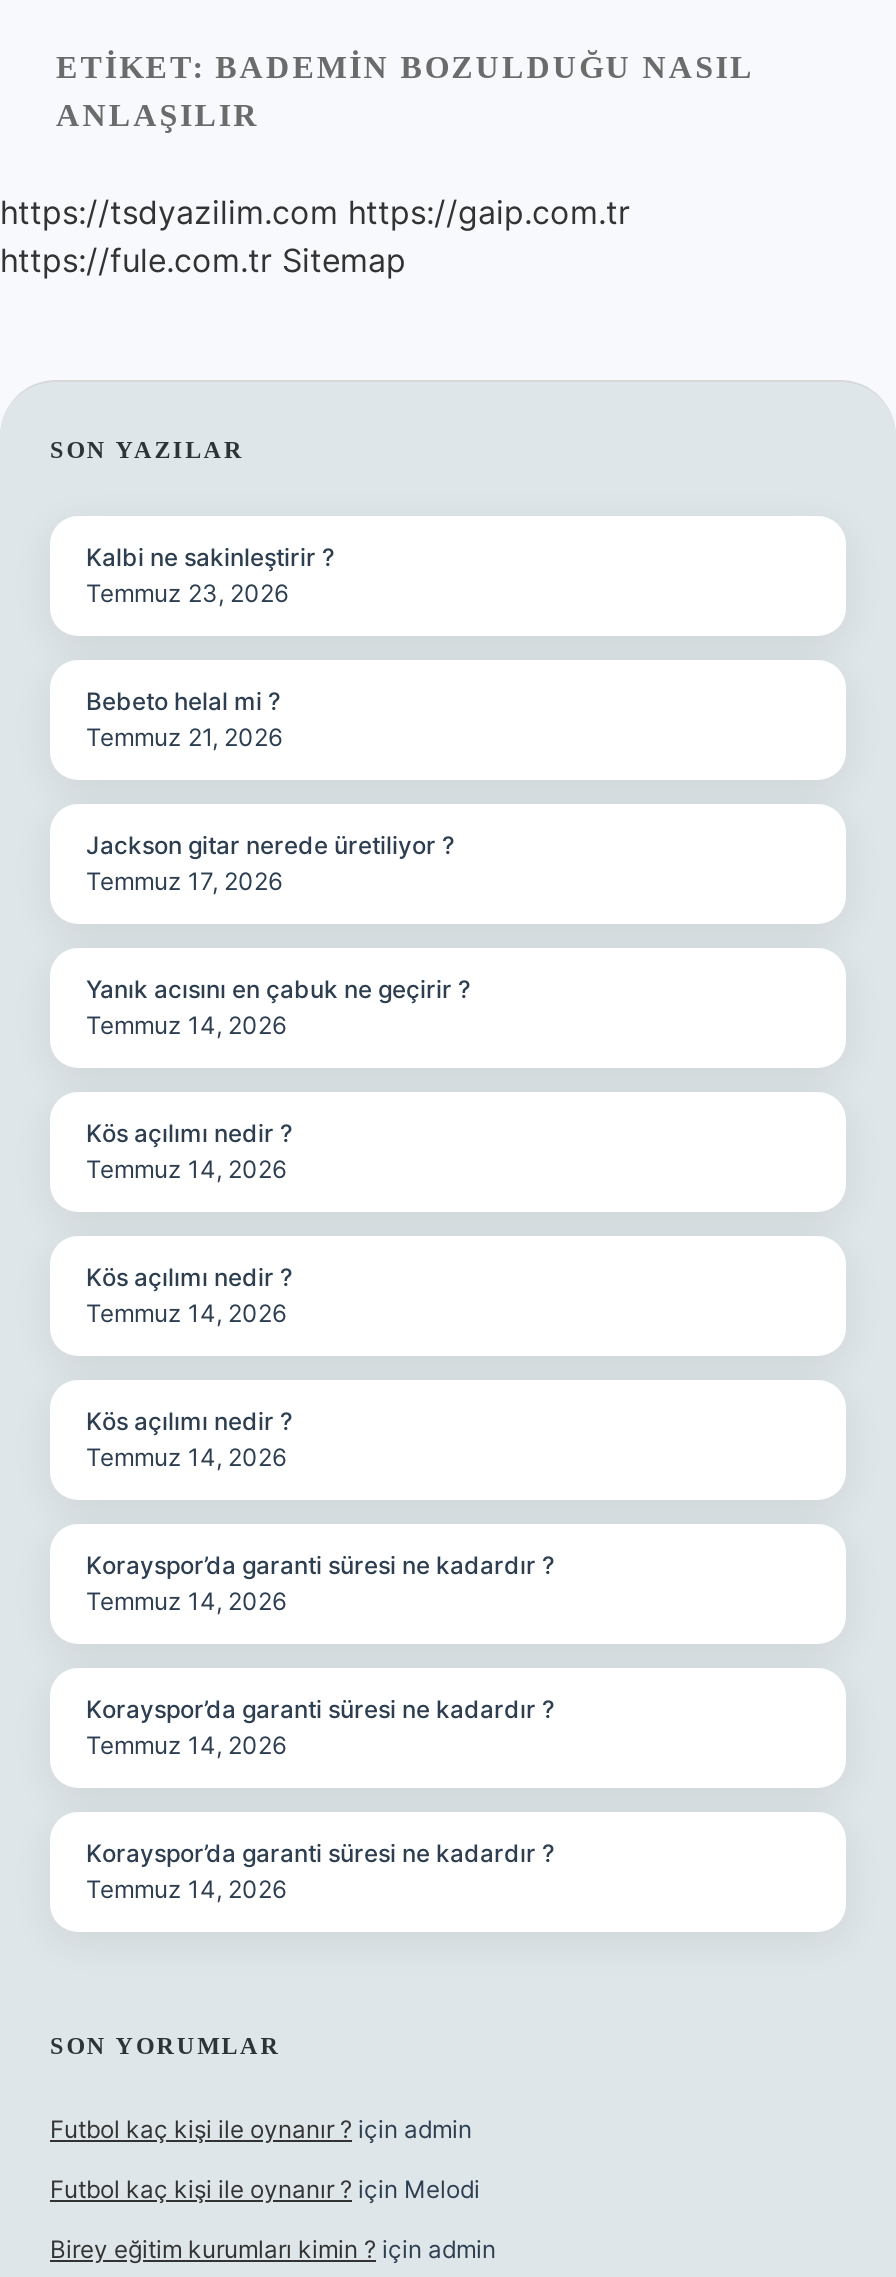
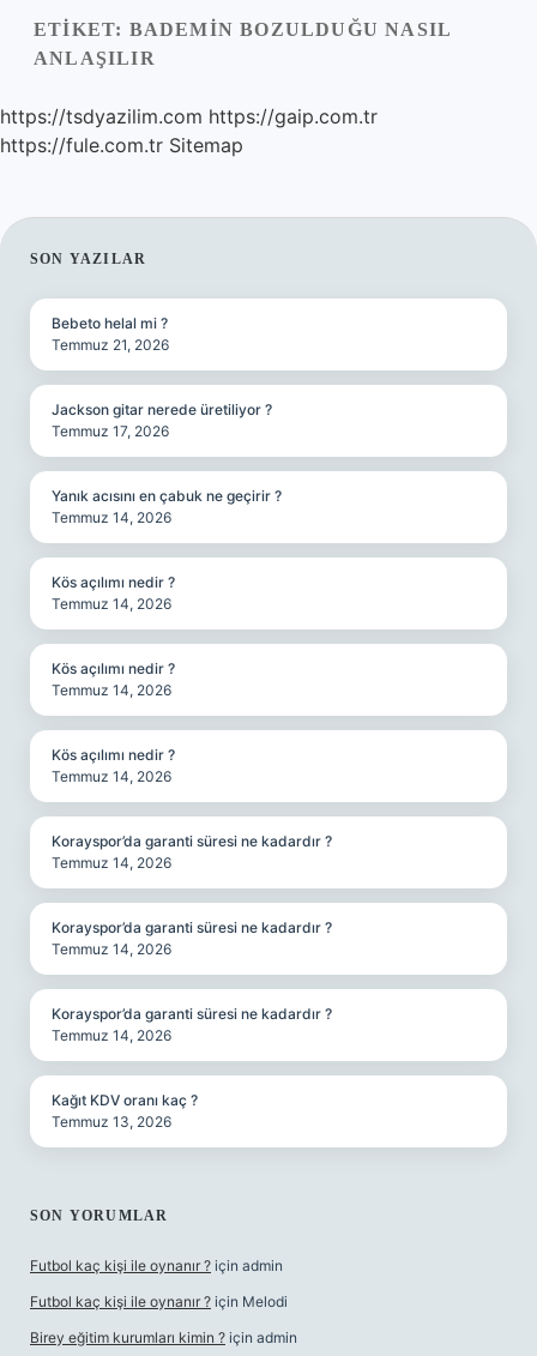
[86,542,334,608] Kalbi ne sakinleştirir ? | Temmuz 23, 2026 -> none
moved [86,686,554,1904] -> [52,314,332,1044]: Bebeto helal mi ? | Temmuz 21, 2026 | Jackson gitar nerede üretiliyor ? | ... | Korayspor’da garanti süresi ne kadardır ? | Temmuz 14, 2026
none -> [52,1091,198,1131] Kağıt KDV oranı kaç ? | Temmuz 13, 2026

